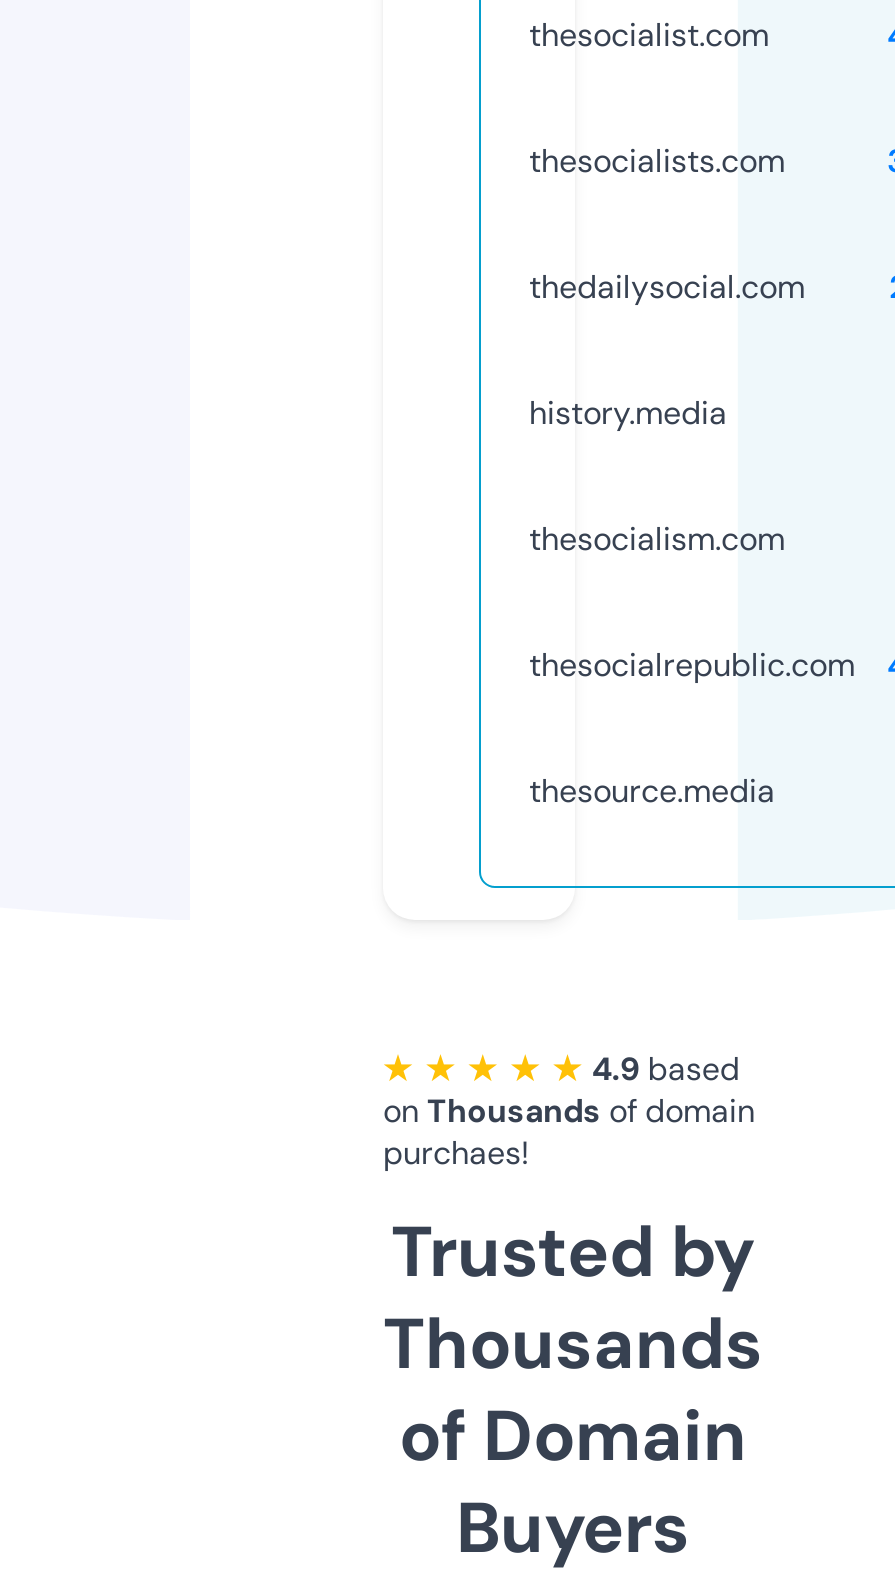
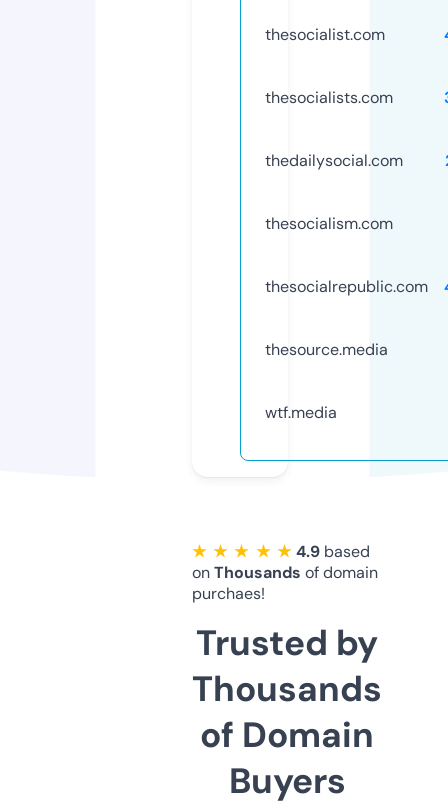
[529,392,727,434] history.media -> none
moved [529,518,855,812] -> [265,213,428,360]: thesocialism.com | thesocialrepublic.com | thesource.media
none -> [265,402,337,423] wtf.media

